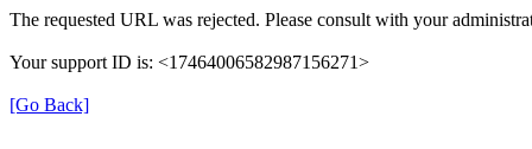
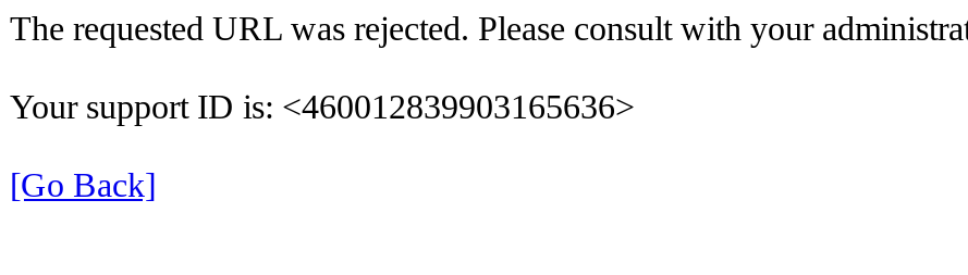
[9,52,369,72] Your support ID is: <17464006582987156271> -> [10,88,635,125] Your support ID is: <460012839903165636>

